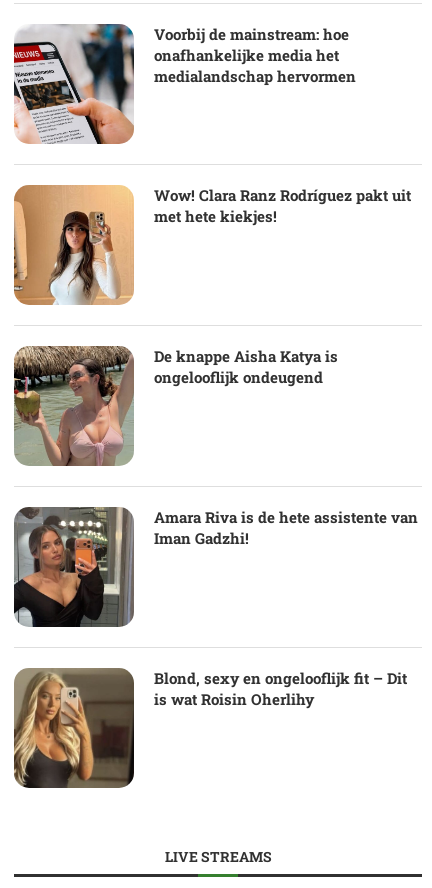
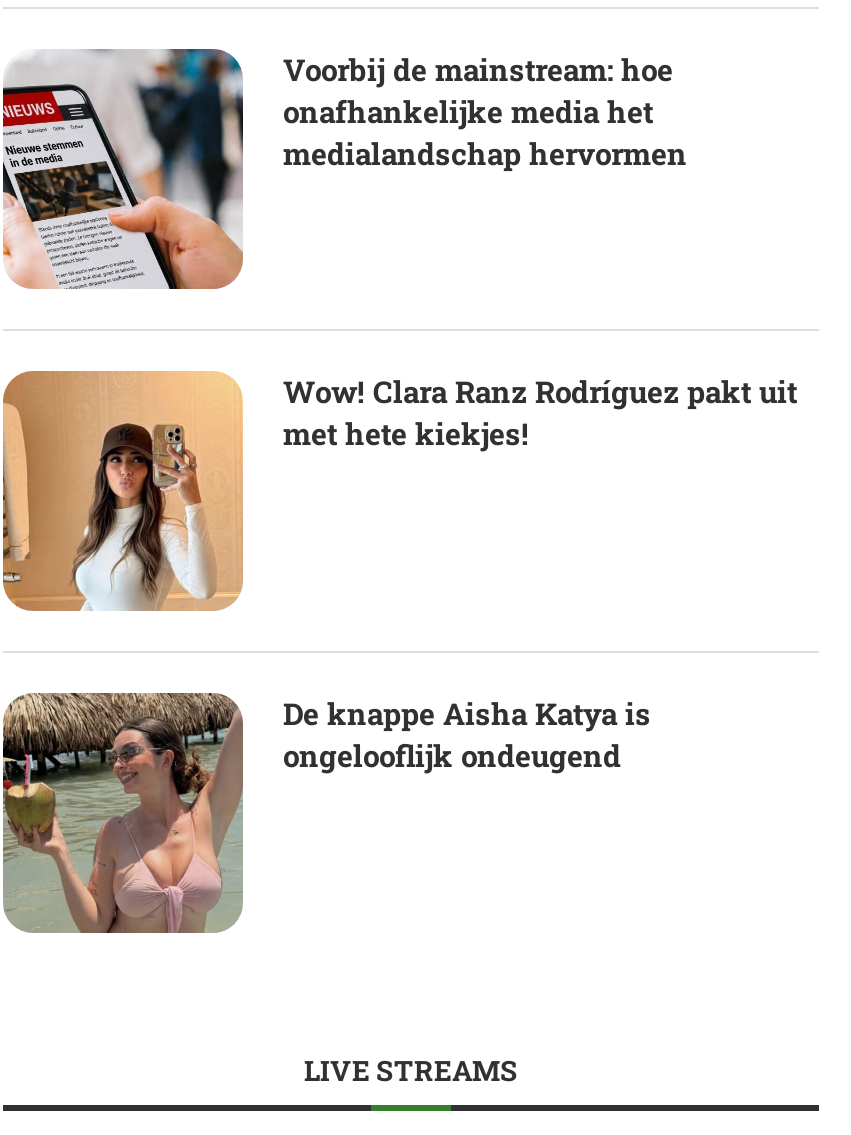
[13,506,418,628] [image] | Amara Riva is de hete assistente van | Iman Gadzhi! -> none
[14,668,407,789] [image] | Blond, sexy en ongelooflijk fit – Dit | is wat Roisin Oherlihy -> none

